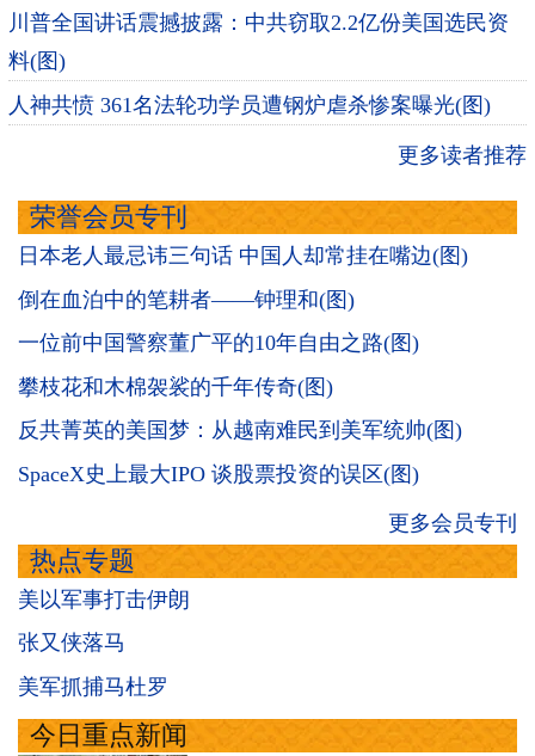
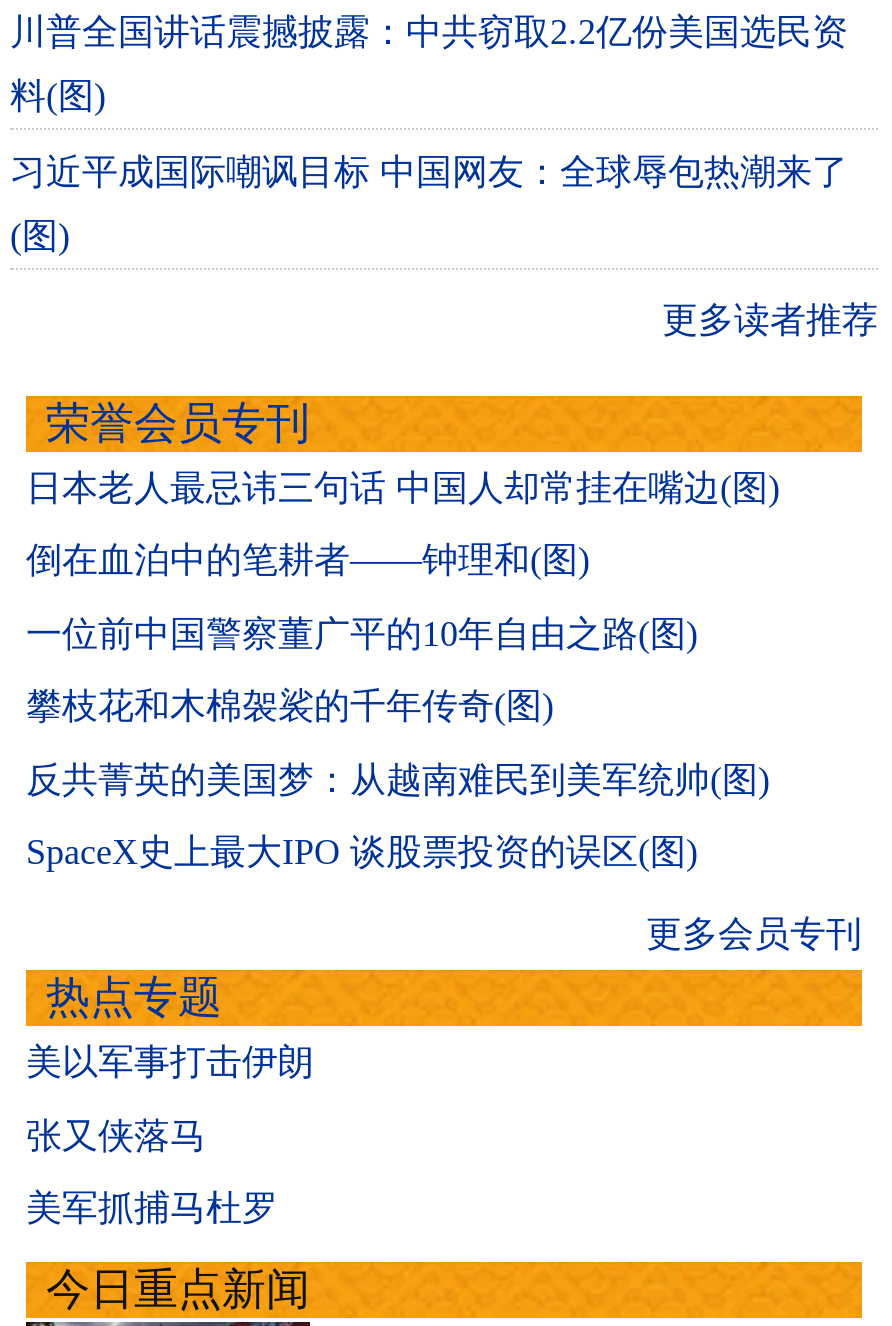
[8,93,491,117] 人神共愤 361名法轮功学员遭钢炉虐杀惨案曝光(图) -> [10,152,848,256] 习近平成国际嘲讽目标 中国网友：全球辱包热潮来了 | (图)

